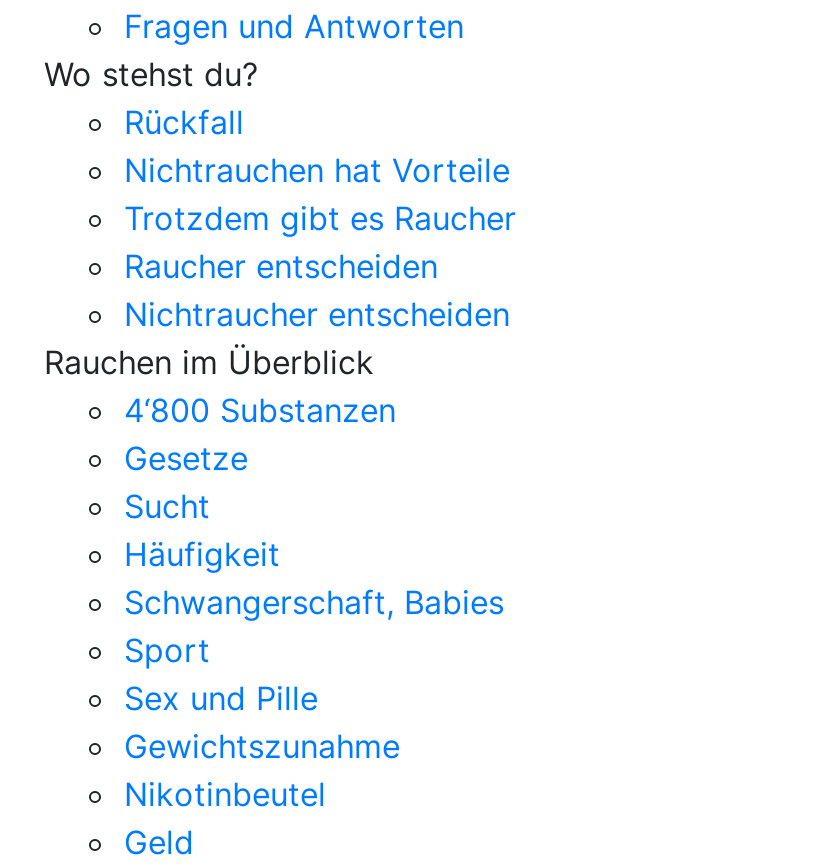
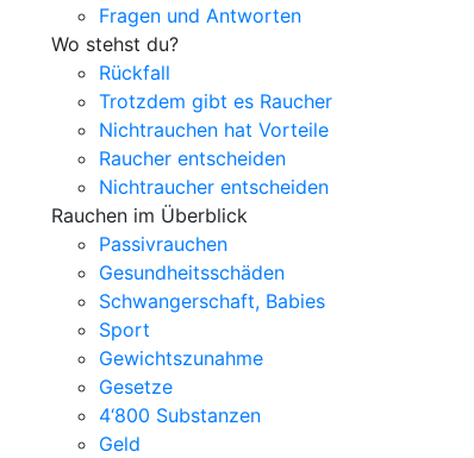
moved [124,150,510,190] -> [99,118,329,142]: Nichtrauchen hat Vorteile
moved [124,390,396,478] -> [99,375,261,427]: Gesetze | 4‘800 Substanzen
[124,486,280,574] Sucht | Häufigkeit -> [99,232,285,284] Passivrauchen | Gesundheitsschäden
[124,678,318,718] Sex und Pille -> none
moved [124,726,400,766] -> [99,346,263,370]: Gewichtszunahme
[124,774,326,814] Nikotinbeutel -> none

